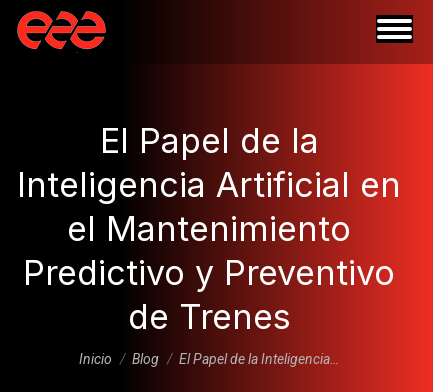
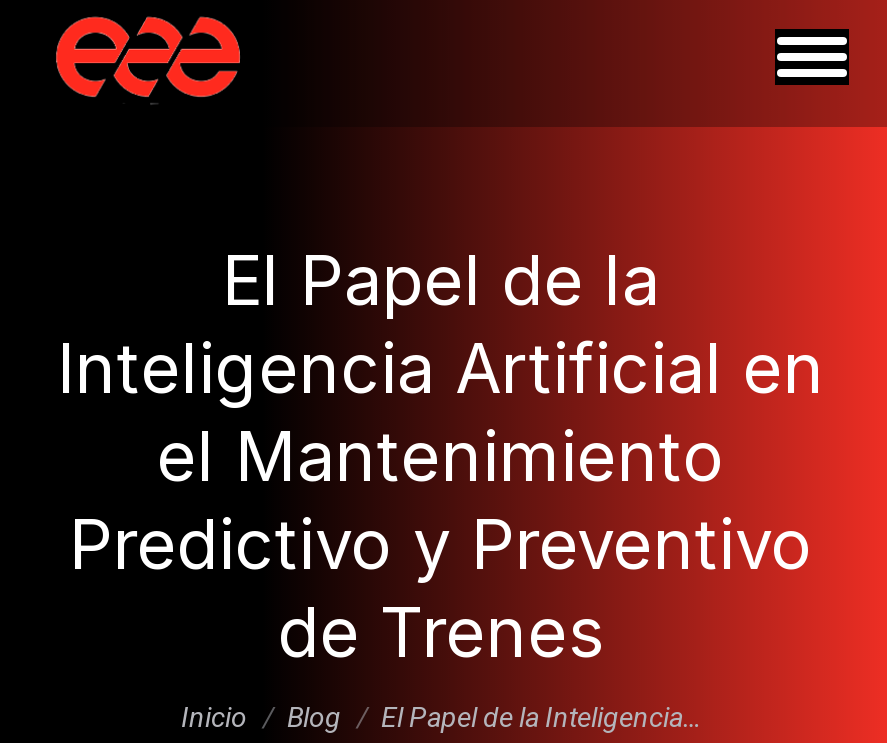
[22,9,109,42] [image] -> [65,15,243,97] [image]

